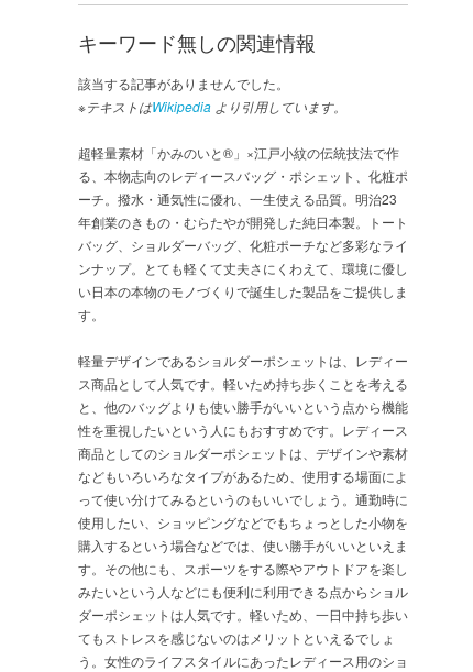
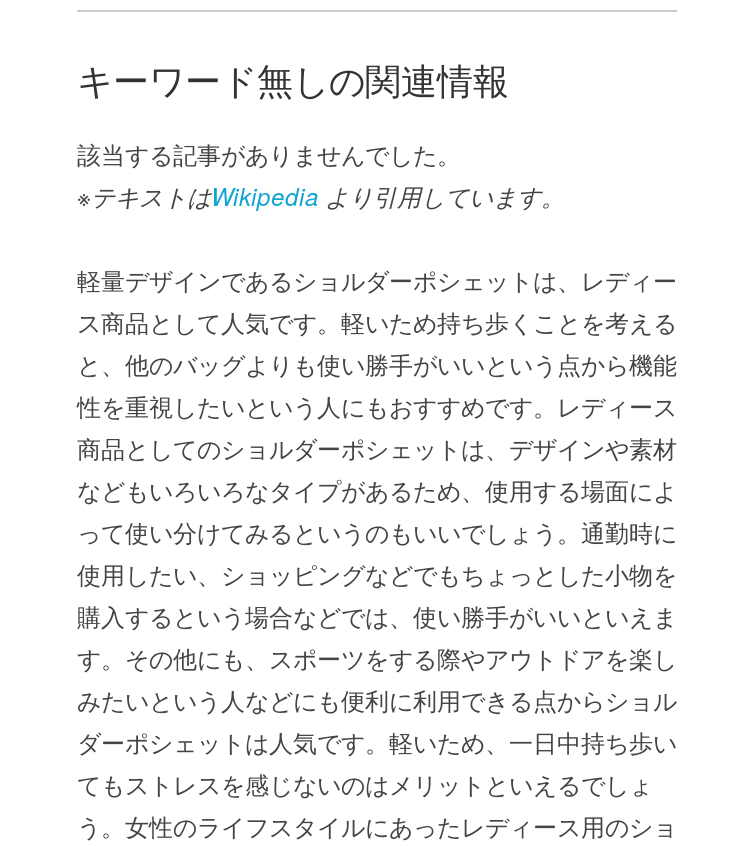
[78,143,408,324] 超軽量素材「かみのいと®」×江戸小紋の伝統技法で作 | る、本物志向のレディースバッグ・ポシェット、化粧ポ | ーチ。撥水・通気性に優れ、一生使える品質。明治23 | 年創業のきもの・むらたやが開発した純日本製。トート | バッグ、ショルダーバッグ、化粧ポーチなど多彩なライ | ンナップ。とても軽くて丈夫さにくわえて、環境に優し | い日本の本物のモノづくりで誕生した製品をご提供しま | す。 -> none

